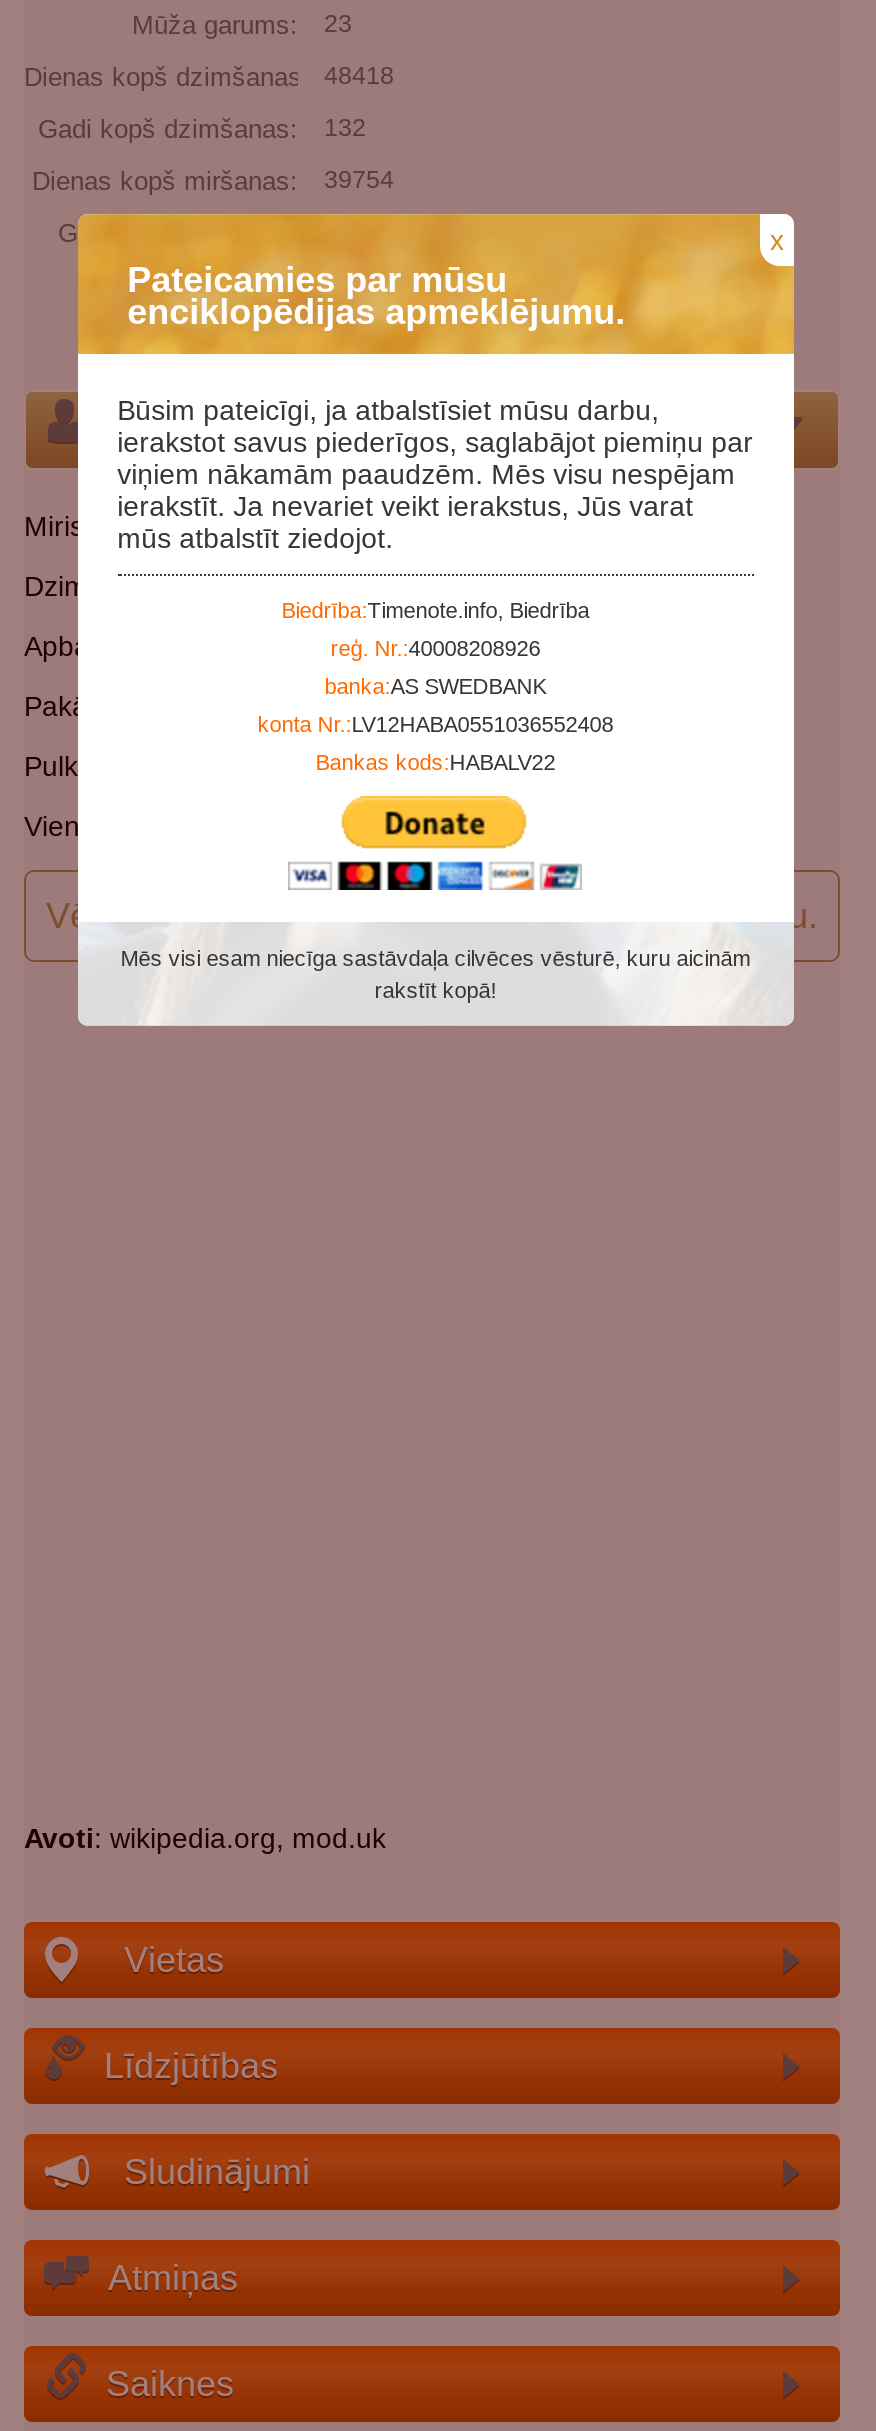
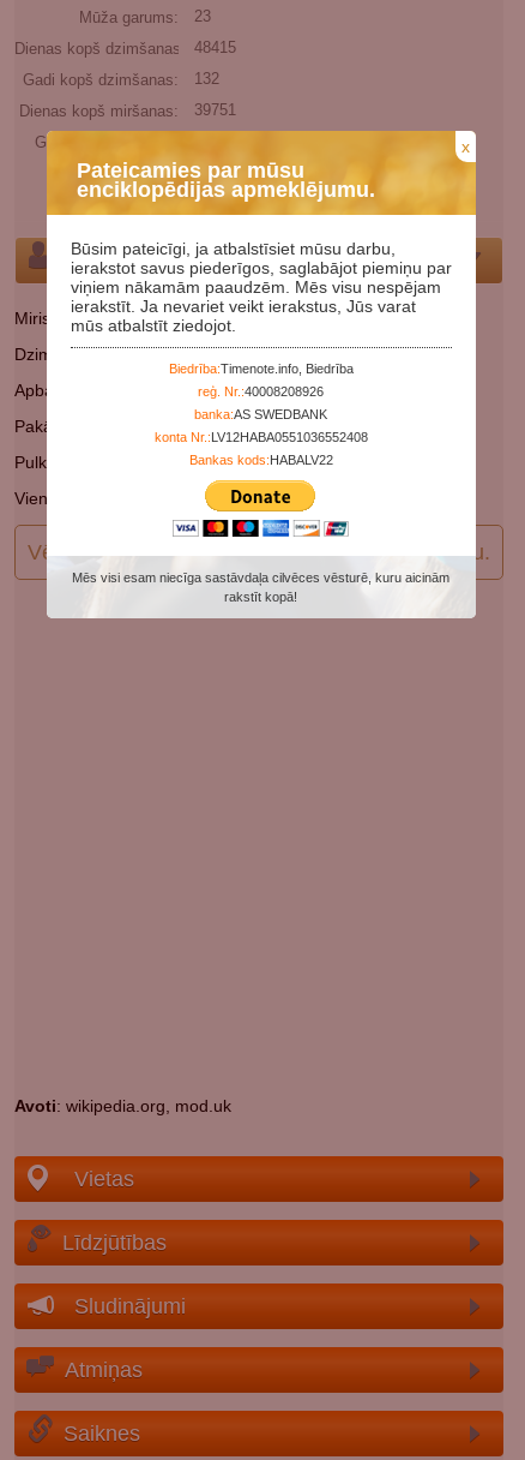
[24,61,394,91] Dienas kopš dzimšanas: 48418 -> [14,39,236,57] Dienas kopš dzimšanas: 48415
[32,165,394,195] Dienas kopš miršanas: 39754 -> [19,102,236,120] Dienas kopš miršanas: 39751

